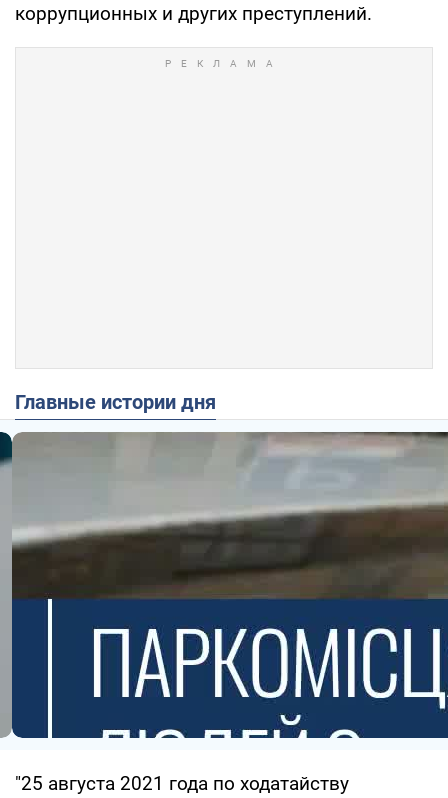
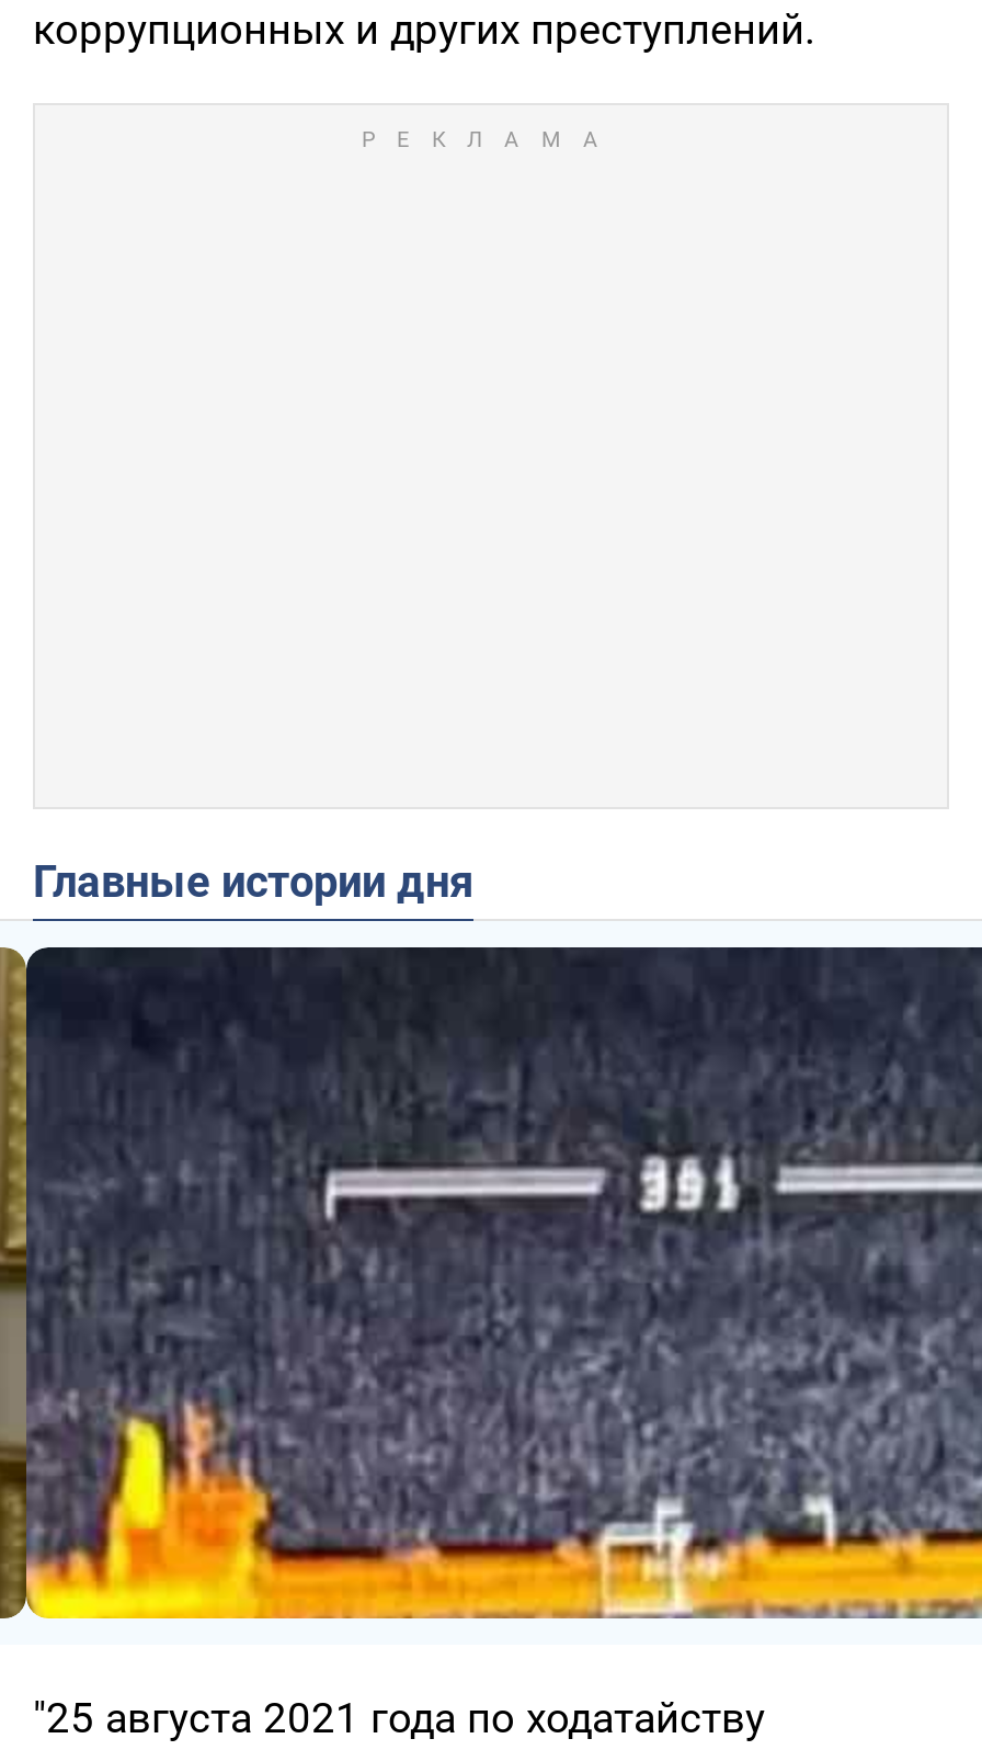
[3,431,445,739] [image] -> [7,945,975,1621] [image]

